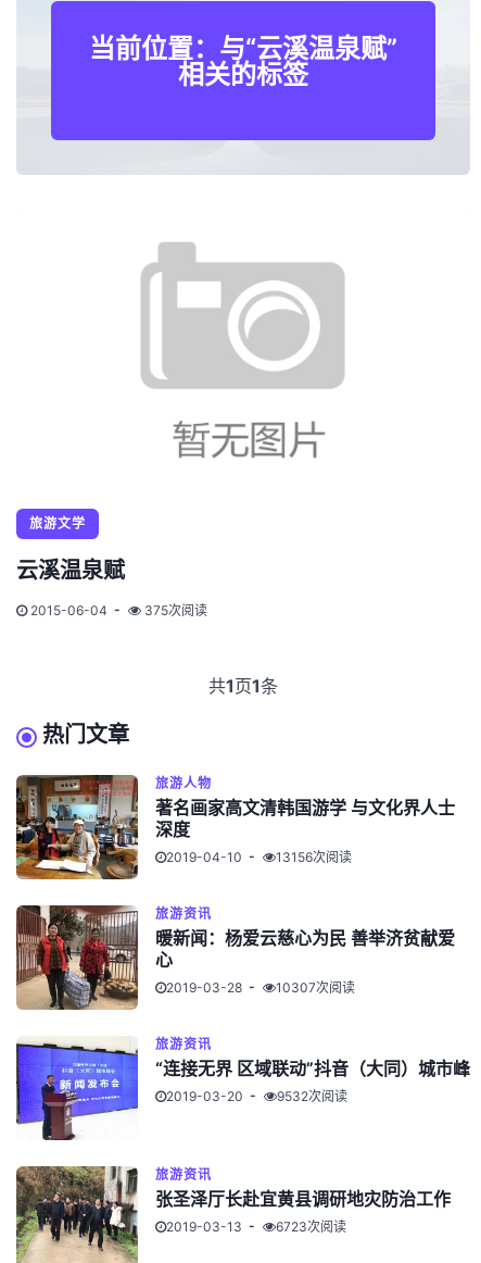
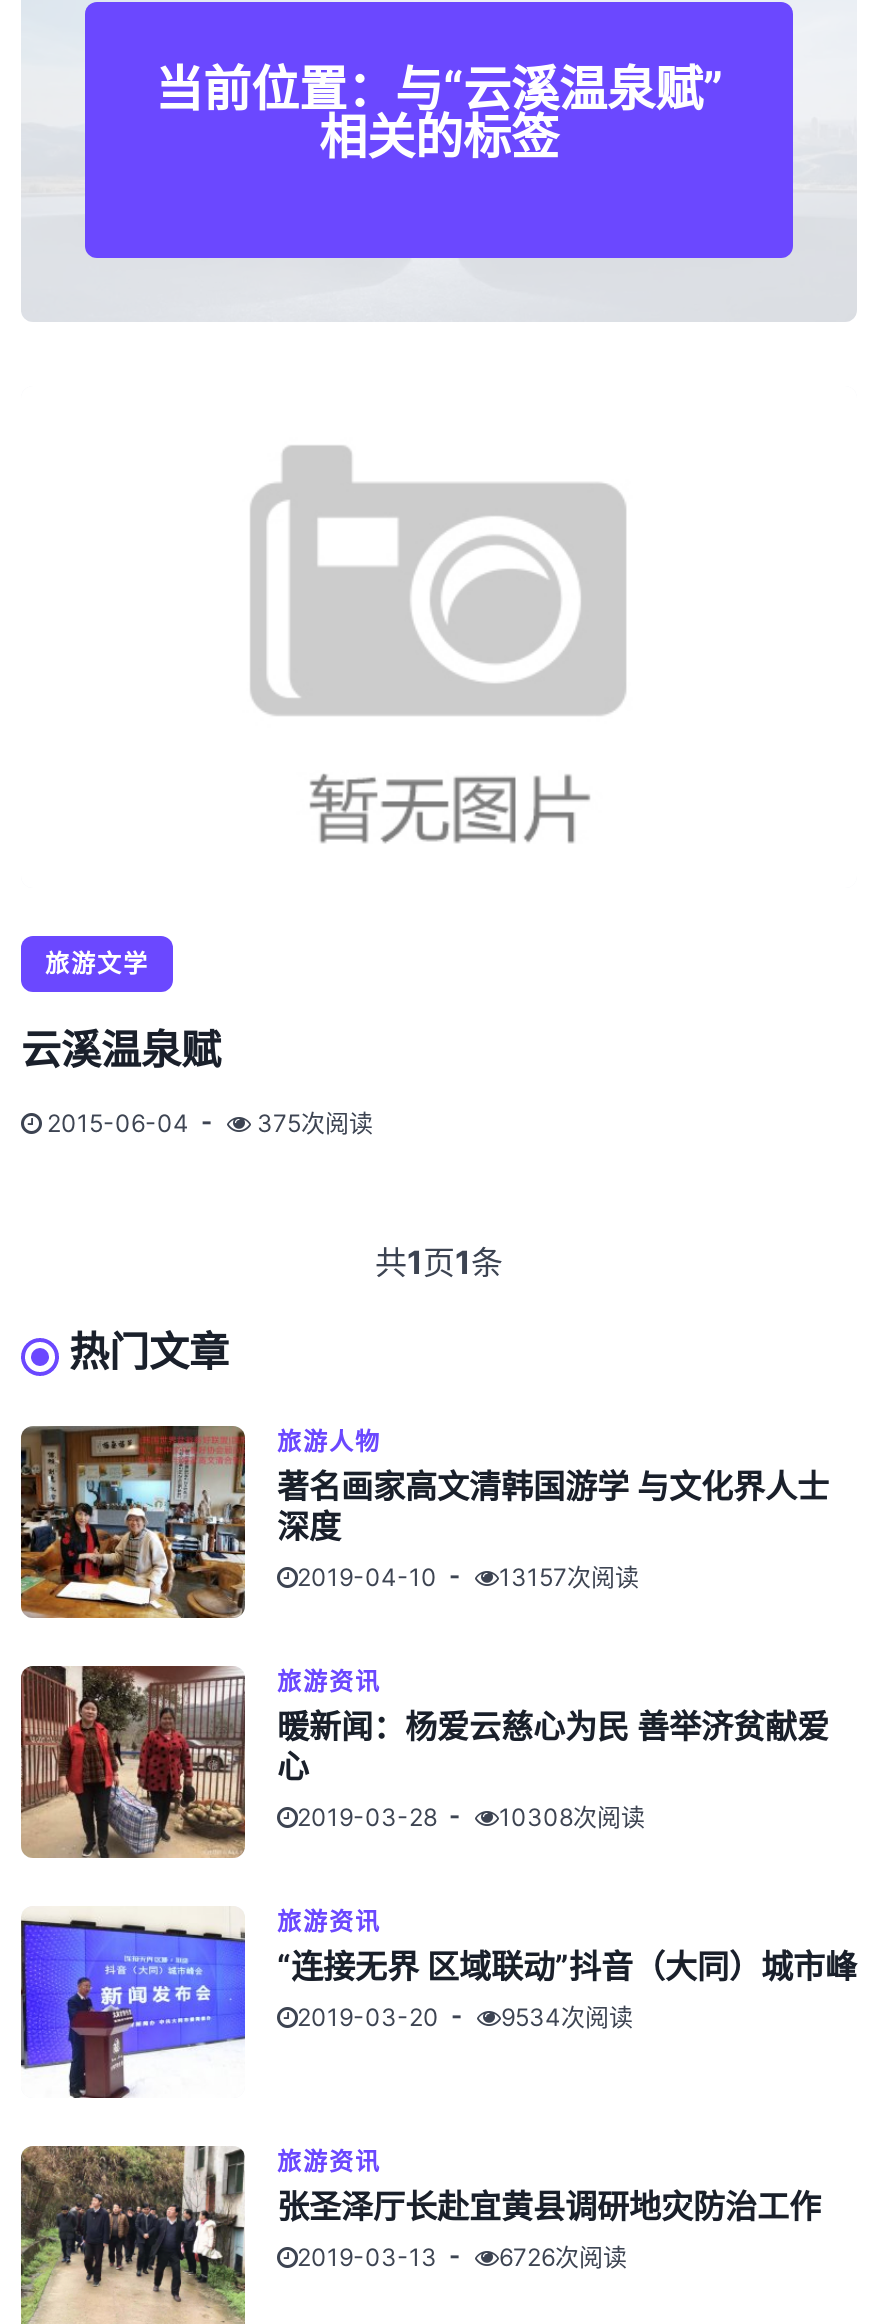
[276,849,352,865] 13156次阅读 -> [499,1562,639,1592] 13157次阅读
[276,979,355,995] 10307次阅读 -> [499,1802,645,1832] 10308次阅读
[277,1088,347,1104] 9532次阅读 -> [501,2002,633,2032] 9534次阅读
[276,1218,346,1235] 6723次阅读 -> [499,2242,627,2272] 6726次阅读

